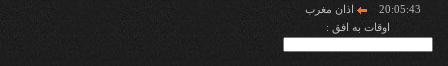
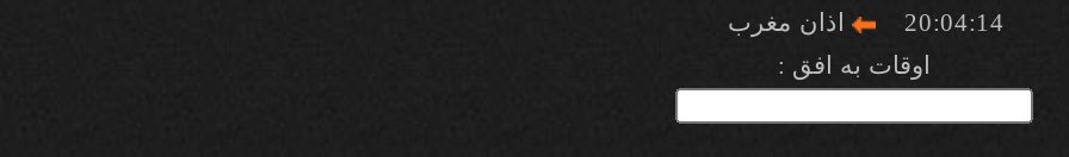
[379,4,421,15] 20:05:43 -> [904,10,1005,36] 20:04:14

